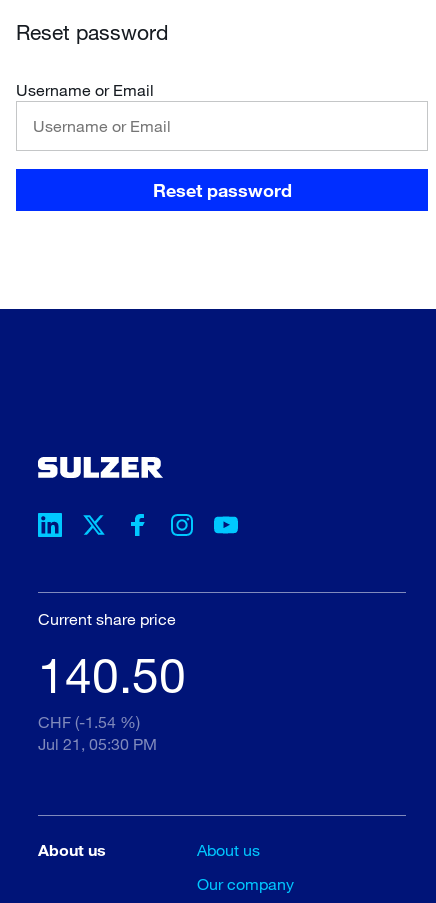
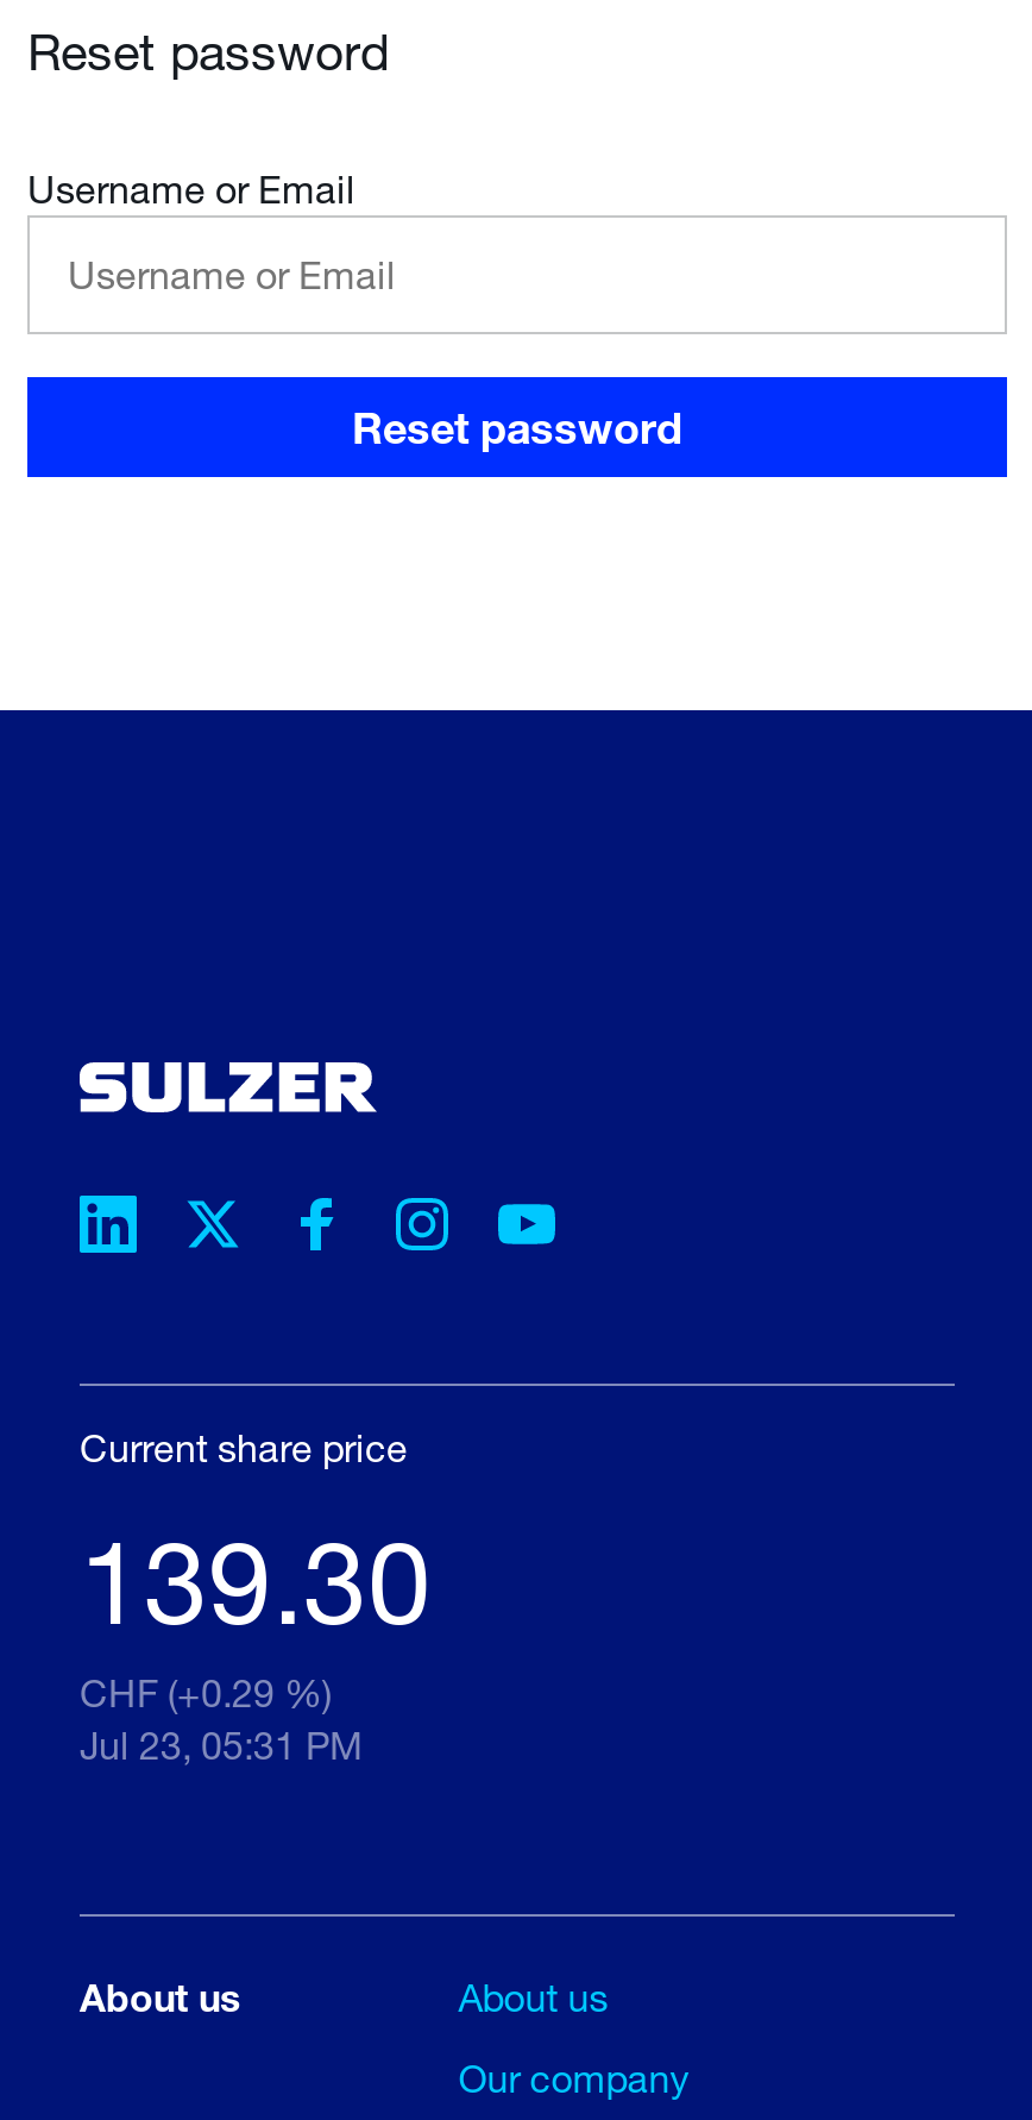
[38,645,186,703] 140.50 -> [80,1510,432,1648] 139.30
[38,712,140,731] CHF (-1.54 %) -> [80,1669,332,1715] CHF (+0.29 %)
[38,734,157,753] Jul 21, 05:30 PM -> [80,1722,363,1767] Jul 23, 05:31 PM

